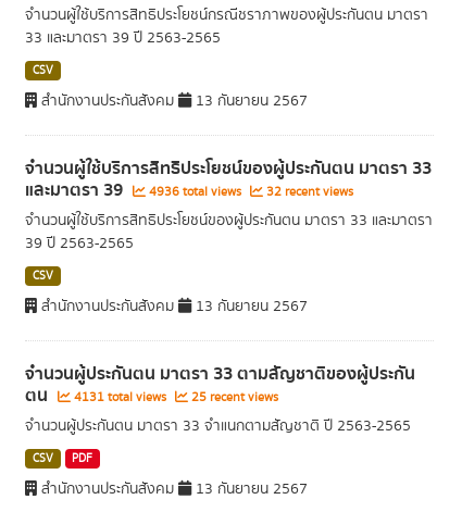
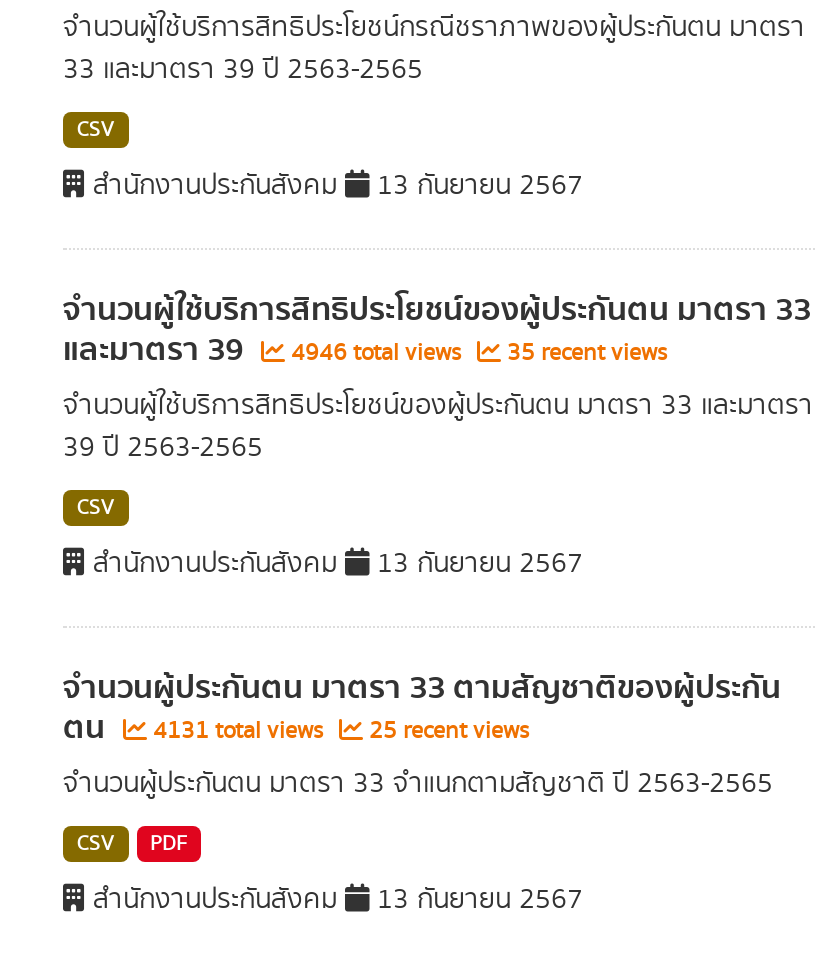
[146,183,245,201] 4936 total views -> [285,336,467,370] 4946 total views
[263,183,353,201] 32 recent views -> [501,336,667,370] 35 recent views

